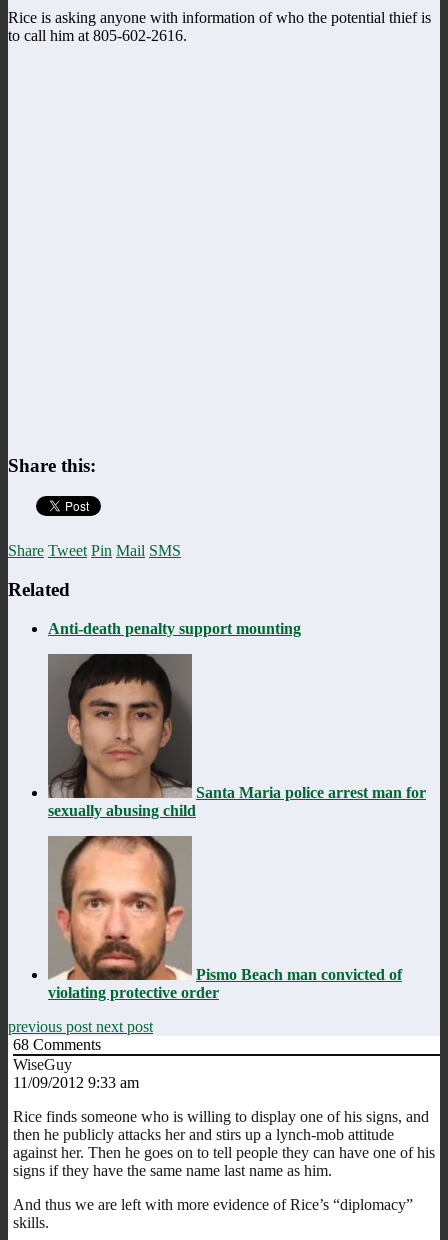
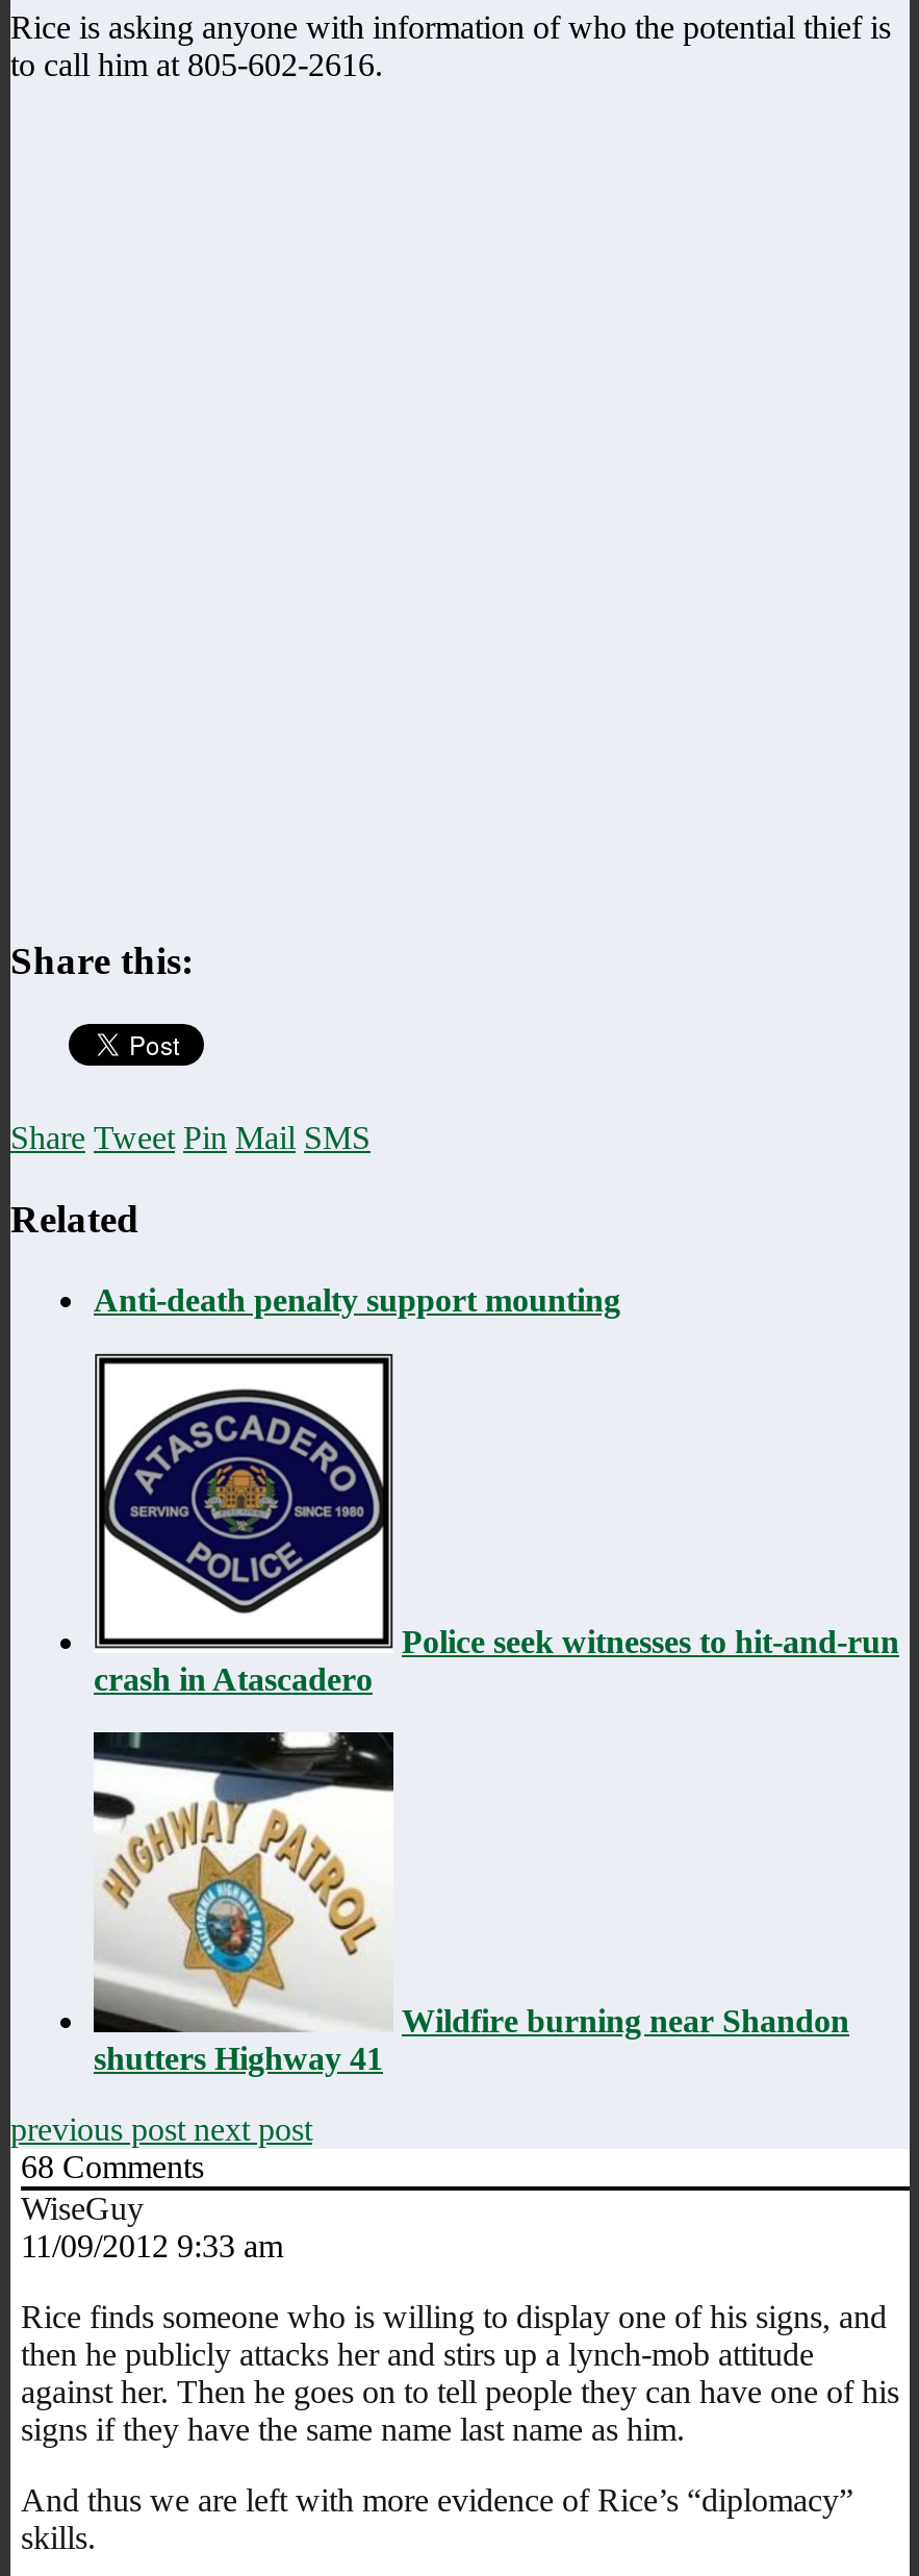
[48,654,426,819] [image] | Santa Maria police arrest man for | sexually abusing child -> [94,1355,899,1696] [image] | Police seek witnesses to hit-and-run | crash in Atascadero
[47,835,402,1001] [image] | Pismo Beach man convicted of | violating protective order -> [94,1730,849,2075] [image] | Wildfire burning near Shandon | shutters Highway 41

